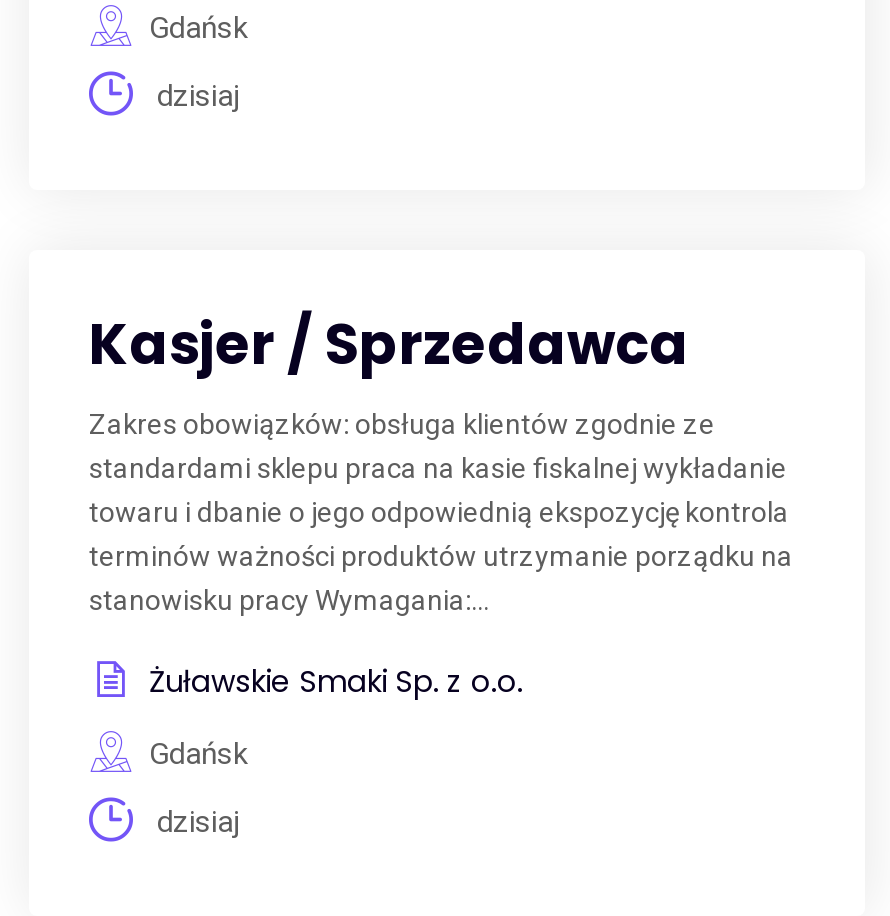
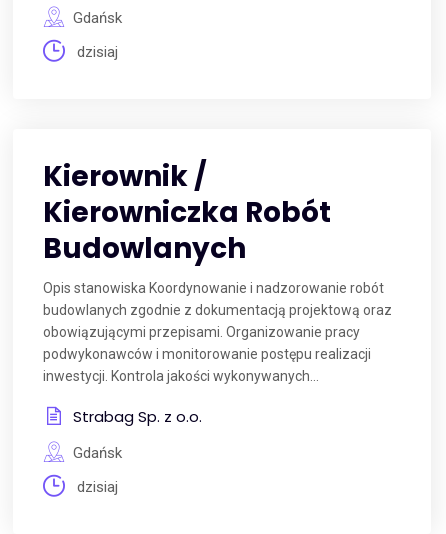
[89,306,793,616] Kasjer / Sprzedawca | Zakres obowiązków: obsługa klientów zgodnie ze | standardami sklepu praca na kasie fiskalnej wykładanie | towaru i dbanie o jego odpowiednią ekspozycję kontrola | terminów ważności produktów utrzymanie porządku na | stanowisku pracy Wymagania:... -> [43,157,392,384] Kierownik / | Kierowniczka Robót | Budowlanych | Opis stanowiska Koordynowanie i nadzorowanie robót | budowlanych zgodnie z dokumentacją projektową oraz | obowiązującymi przepisami. Organizowanie pracy | podwykonawców i monitorowanie postępu realizacji | inwestycji. Kontrola jakości wykonywanych...
[149,660,523,702] Żuławskie Smaki Sp. z o.o. -> [73,406,202,427] Strabag Sp. z o.o.

